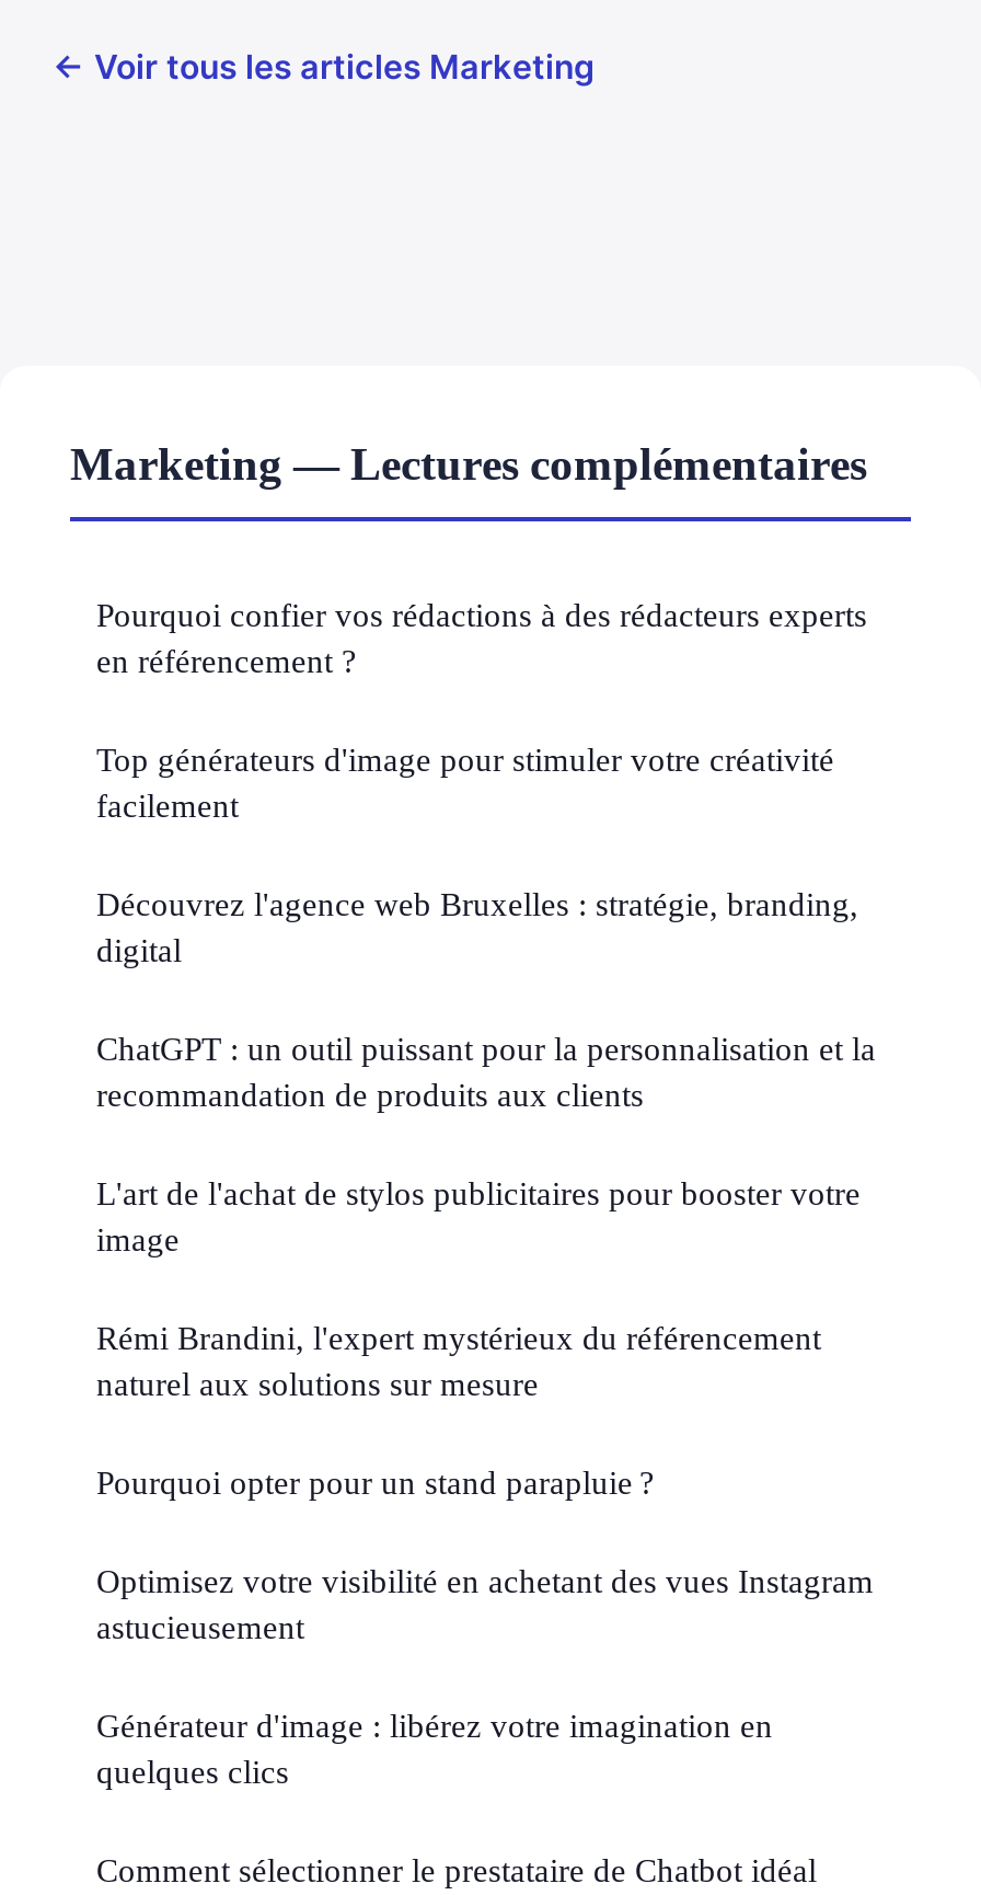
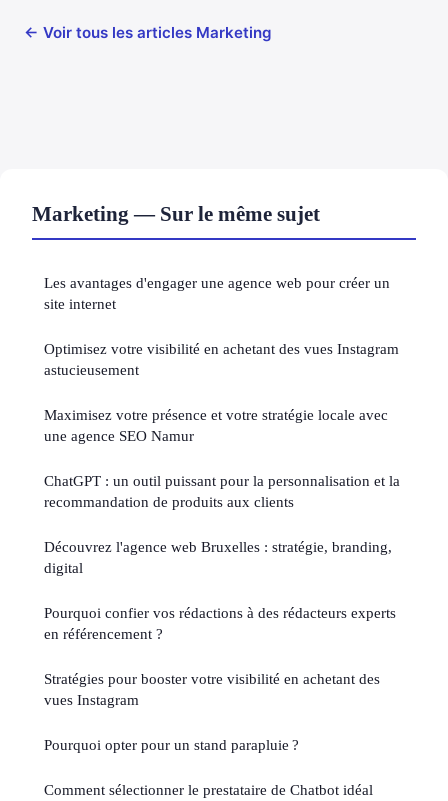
[70,438,867,1402] Marketing — Lectures complémentaires | Top générateurs d'image pour stimuler votre créativité | facilement | L'art de l'achat de stylos publicitaires pour booster votre | image | Rémi Brandini, l'expert mystérieux du référencement | naturel aux solutions sur mesure -> [32,202,390,312] Marketing — Sur le même sujet | Les avantages d'engager une agence web pour créer un | site internet
moved [96,596,876,1113] -> [44,472,400,642]: ChatGPT : un outil puissant pour la personnalisation et la | recommandation de produits aux clients | Découvrez l'agence web Bruxelles : stratégie, branding, | digital | Pourquoi confier vos rédactions à des rédacteurs experts | en référencement ?
moved [96,1463,655,1501] -> [44,736,299,753]: Pourquoi opter pour un stand parapluie ?
moved [96,1562,874,1645] -> [44,340,399,378]: Optimisez votre visibilité en achetant des vues Instagram | astucieusement
[96,1707,773,1790] Générateur d'image : libérez votre imagination en | quelques clics -> [44,406,388,708] Maximisez votre présence et votre stratégie locale avec | une agence SEO Namur | Stratégies pour booster votre visibilité en achetant des | vues Instagram

